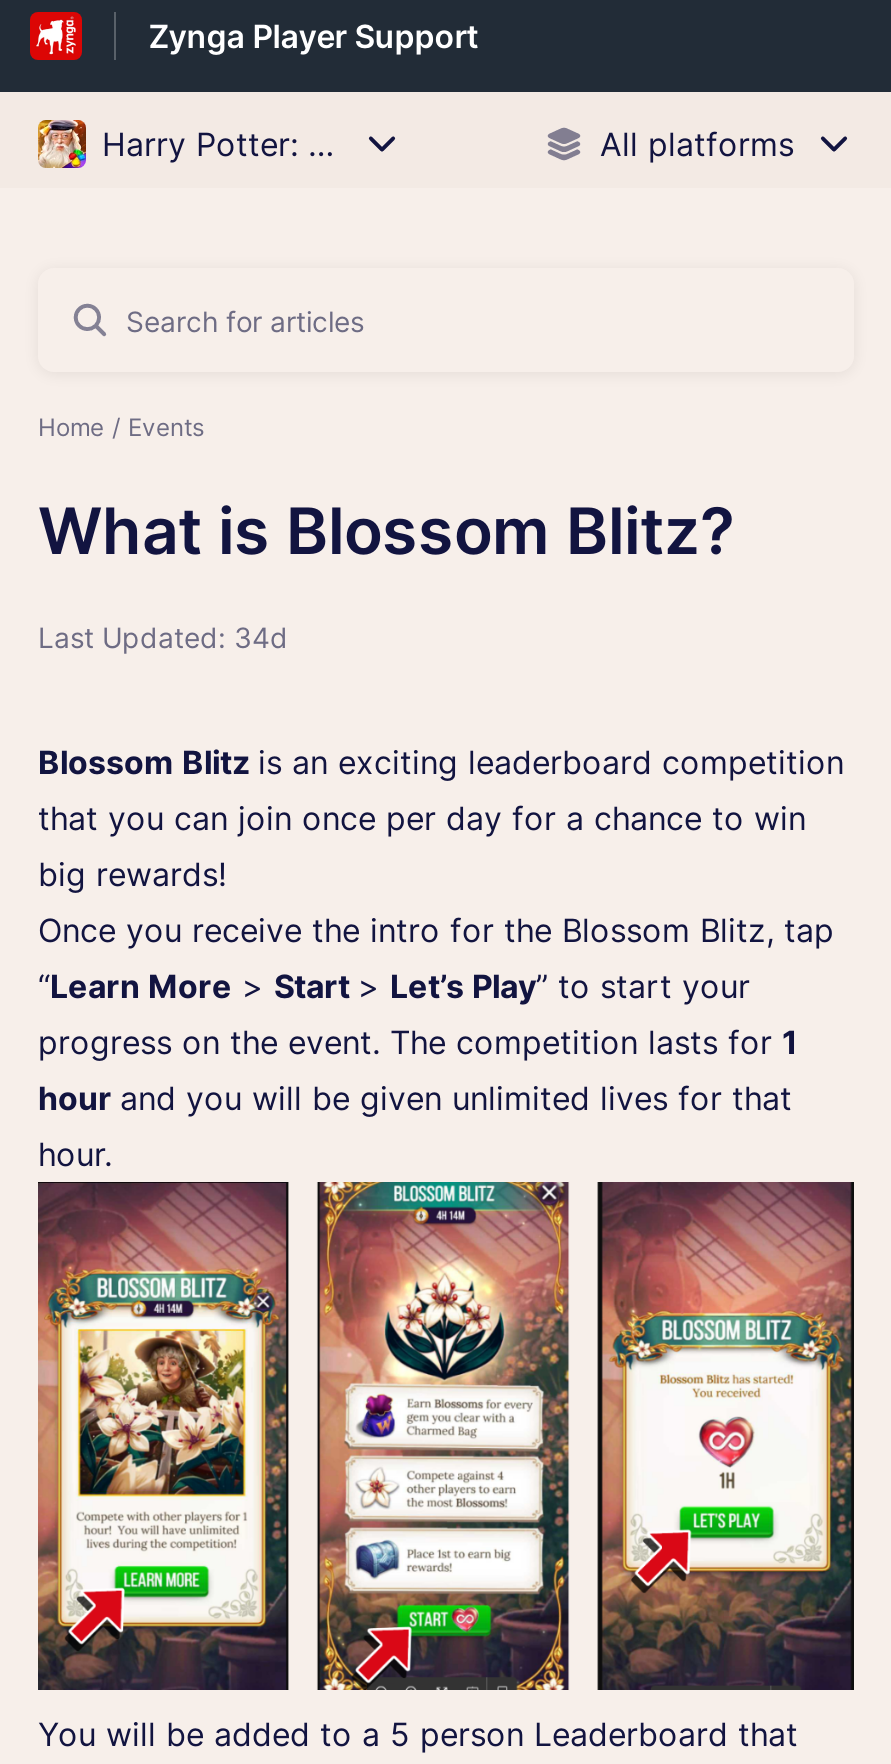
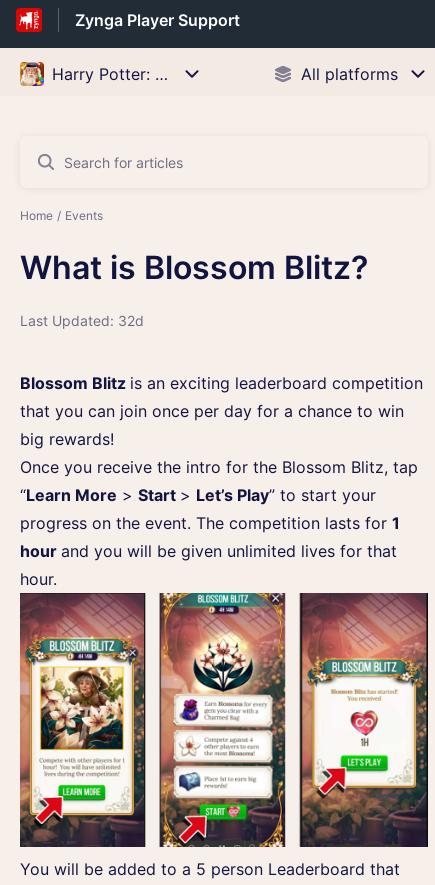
[38,620,288,654] Last Updated: 34d -> [20,312,144,329] Last Updated: 32d

